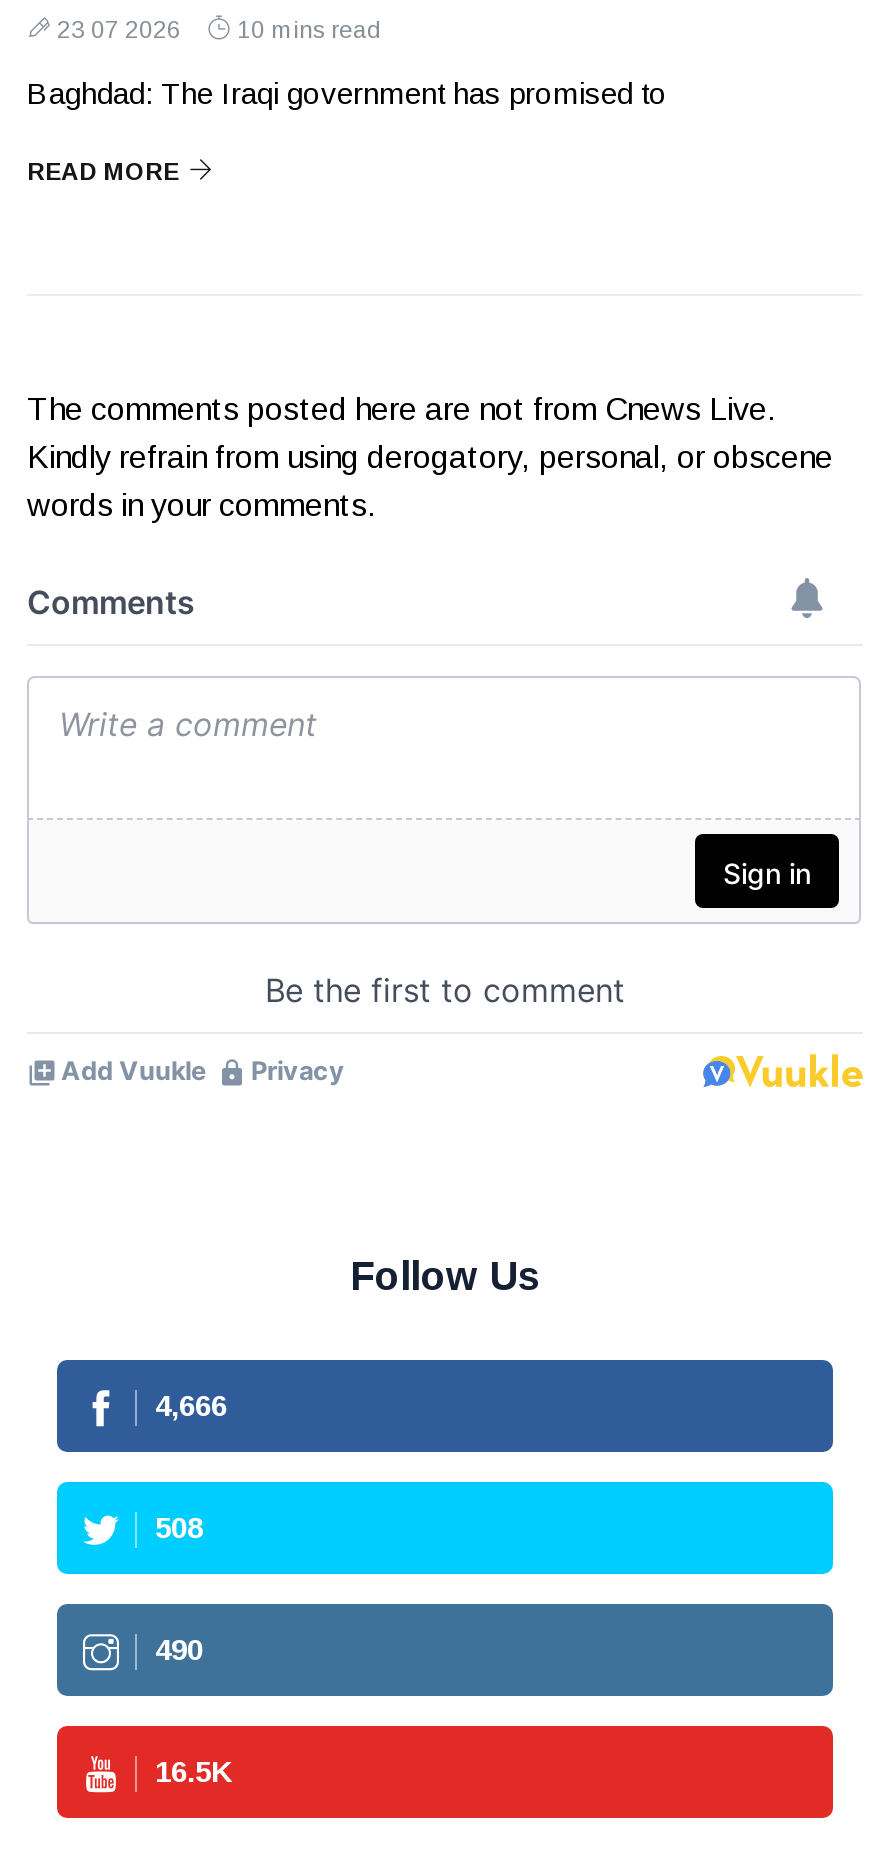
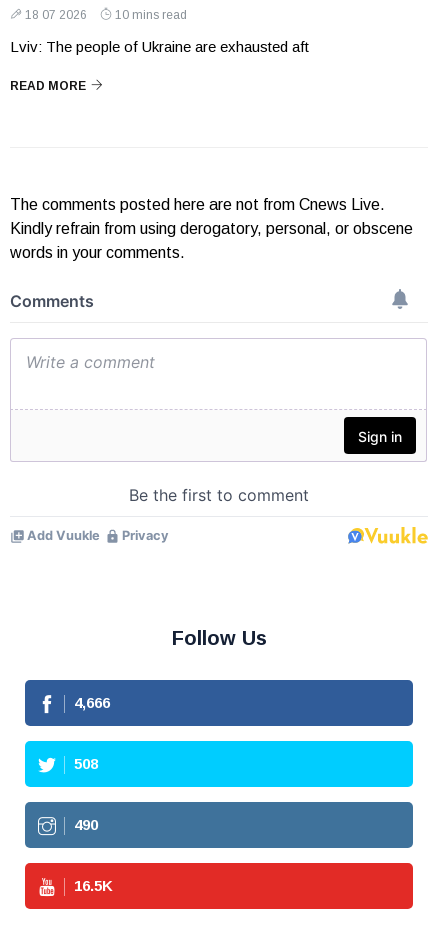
[57,17,181,45] 23 07 2026 -> [25,8,87,22] 18 07 2026
[27,77,667,111] Baghdad: The Iraqi government has promised to -> [10,38,309,55] Lviv: The people of Ukraine are exhausted aft

